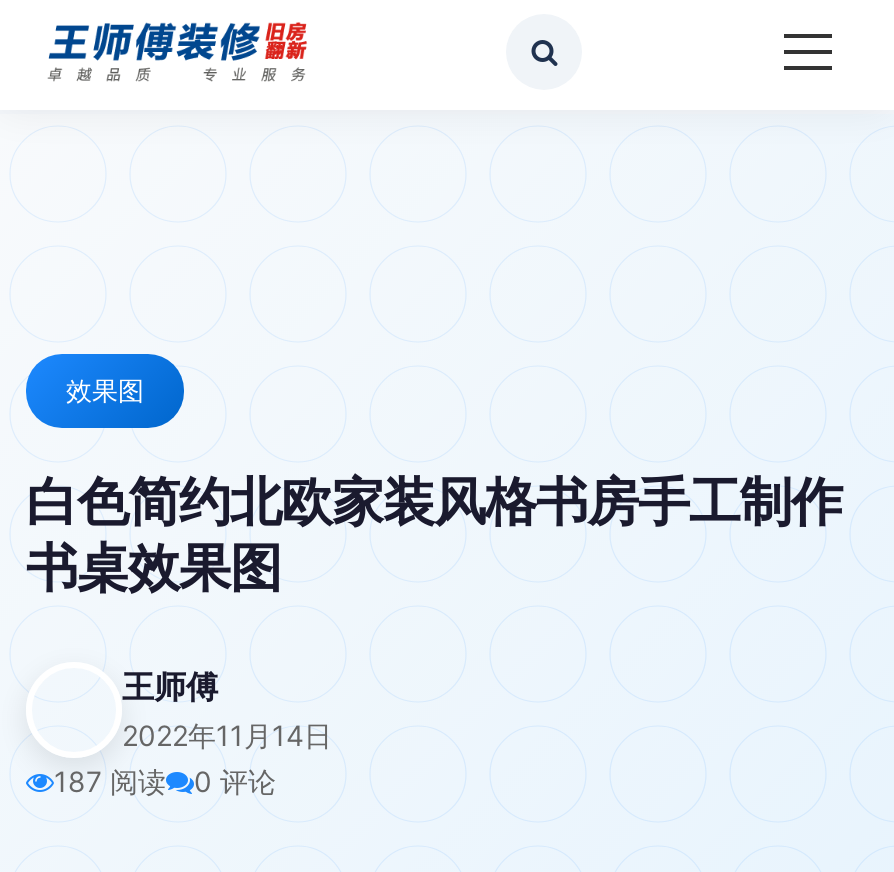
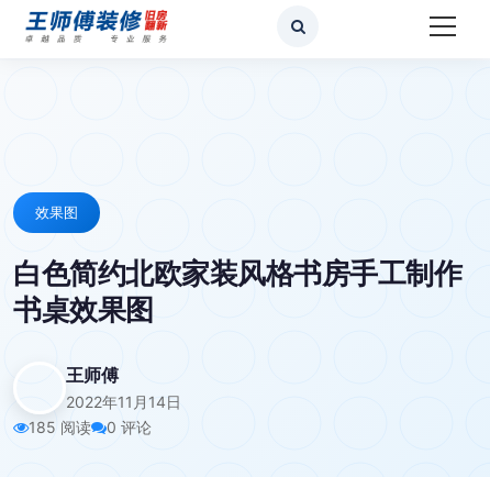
[54,764,166,798] 187 阅读 -> [29,418,91,436] 185 阅读

